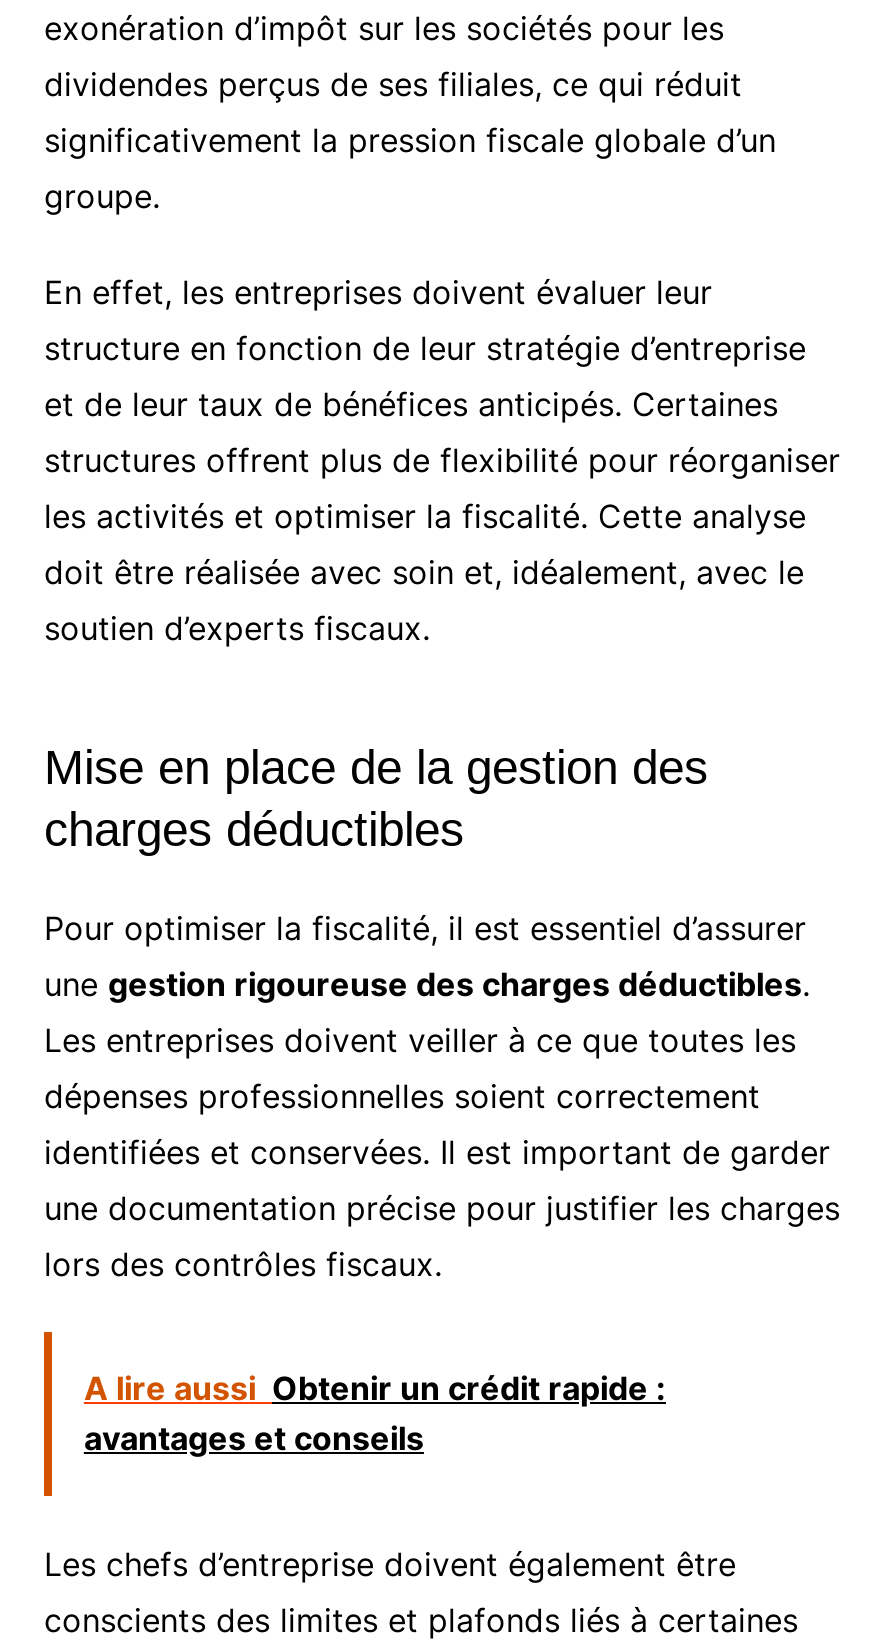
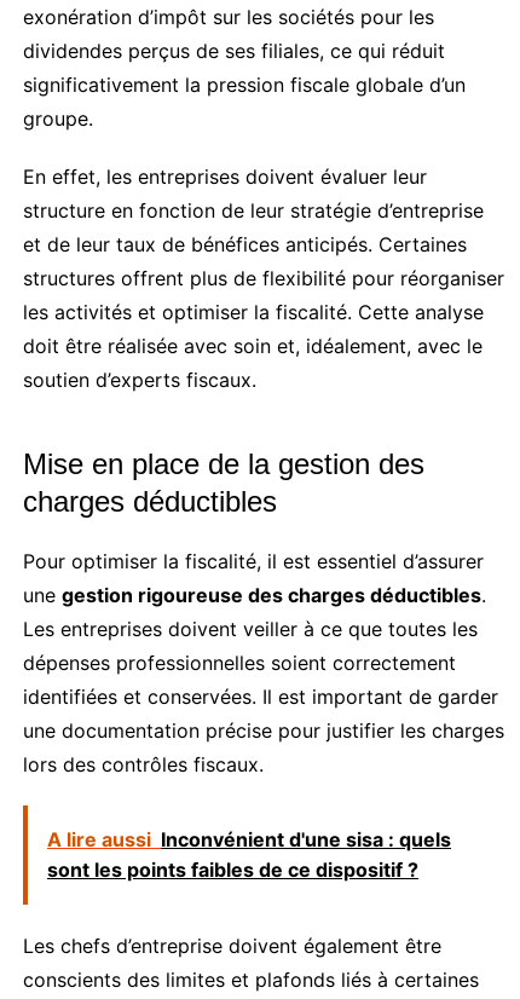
[84,1368,666,1458] A lire aussi Obtenir un crédit rapide : | avantages et conseils -> [47,827,451,882] A lire aussi Inconvénient d'une sisa : quels | sont les points faibles de ce dispositif ?

